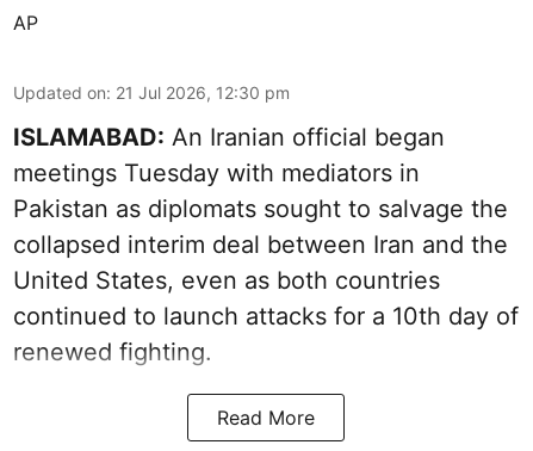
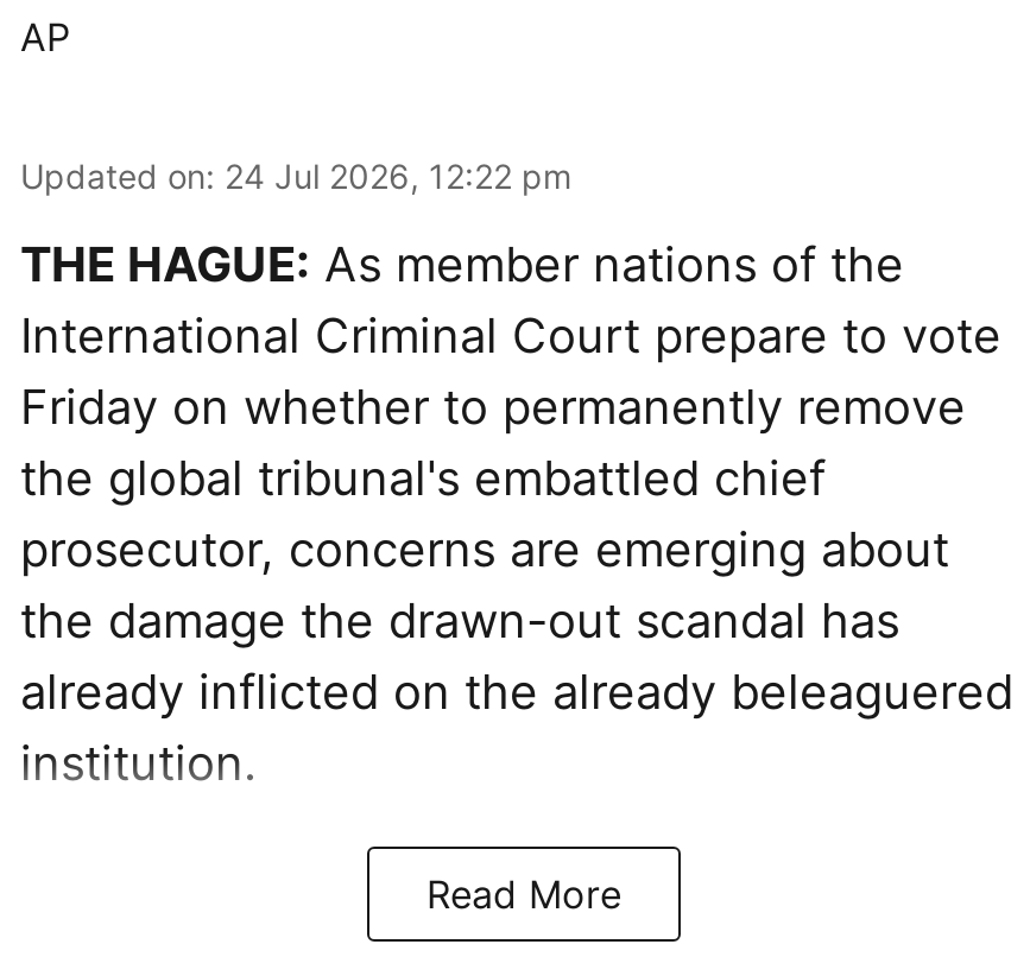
[13,82,290,102] Updated on: 21 Jul 2026, 12:30 pm -> [20,155,571,195] Updated on: 24 Jul 2026, 12:22 pm
[13,123,519,366] ISLAMABAD: An Iranian official began | meetings Tuesday with mediators in | Pakistan as diplomats sought to salvage the | collapsed interim deal between Iran and the | United States, even as both countries | continued to launch attacks for a 10th day of | renewed fighting. -> [20,236,1013,791] THE HAGUE: As member nations of the | International Criminal Court prepare to vote | Friday on whether to permanently remove | the global tribunal's embattled chief | prosecutor, concerns are emerging about | the damage the drawn-out scandal has | already inflicted on the already beleaguered | institution.

